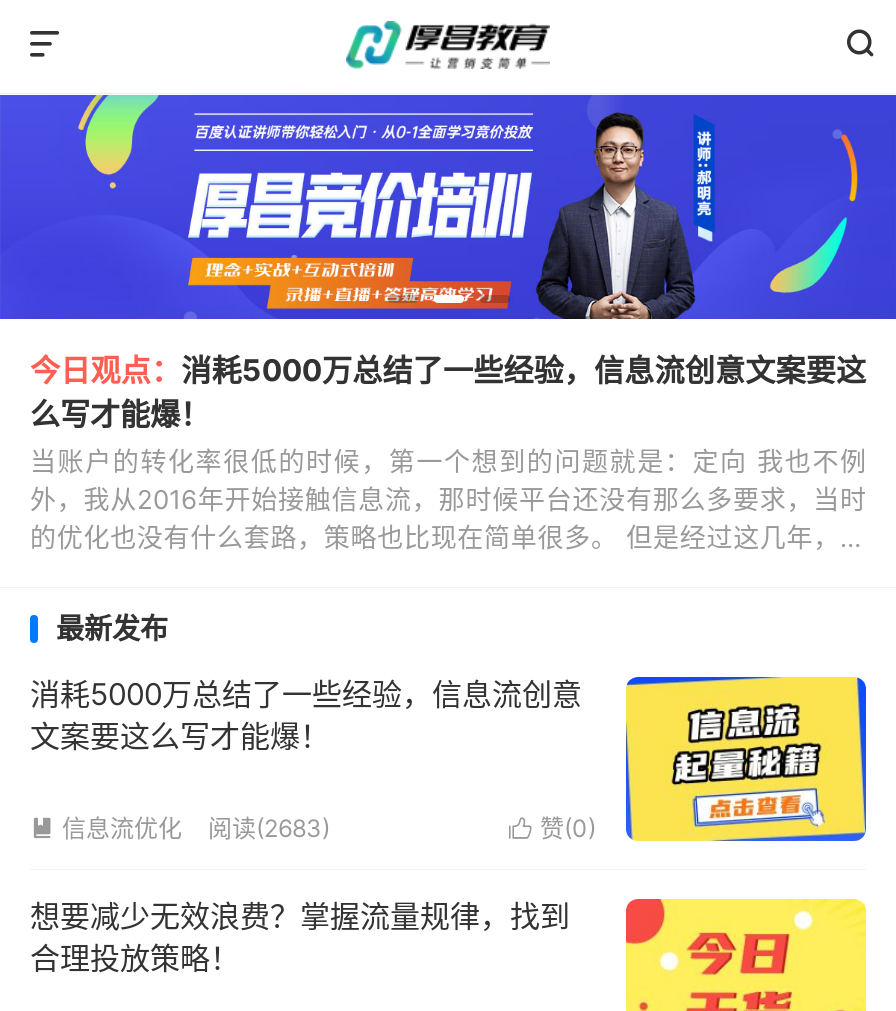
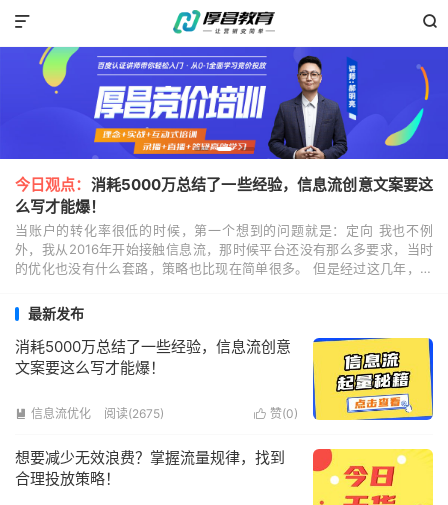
[208,813,330,843] 阅读(2683) -> [104,406,164,421] 阅读(2675)

